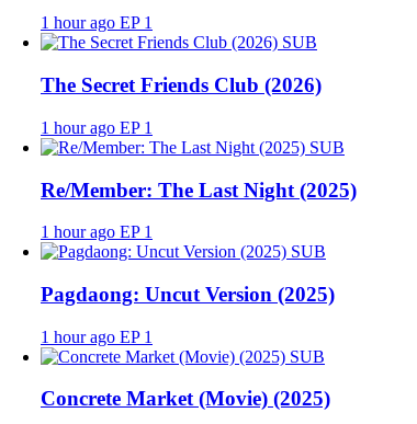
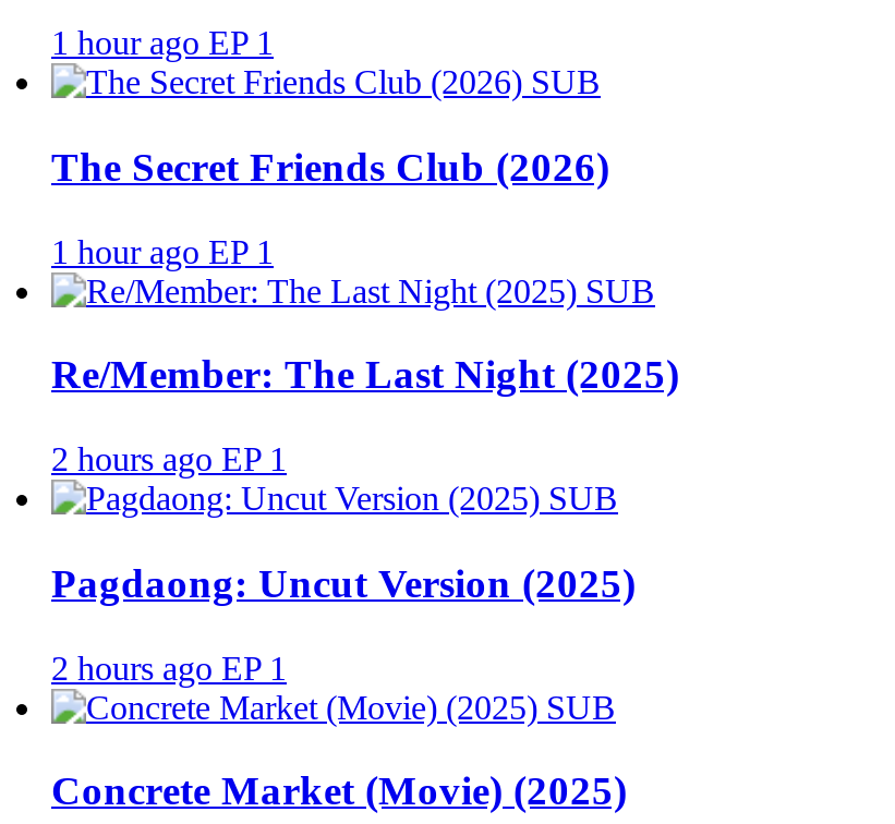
[41,223,153,241] 1 hour ago EP 1 -> [51,441,287,478] 2 hours ago EP 1
[41,327,153,346] 1 hour ago EP 1 -> [51,649,287,686] 2 hours ago EP 1

